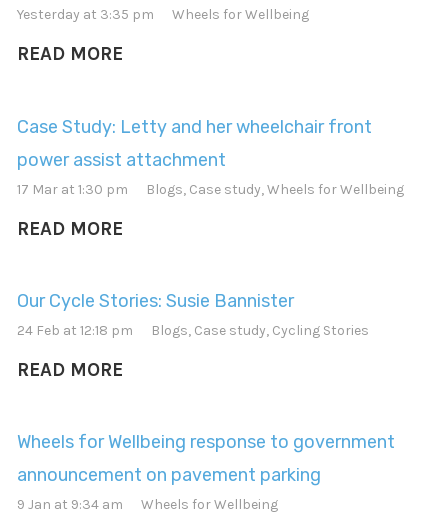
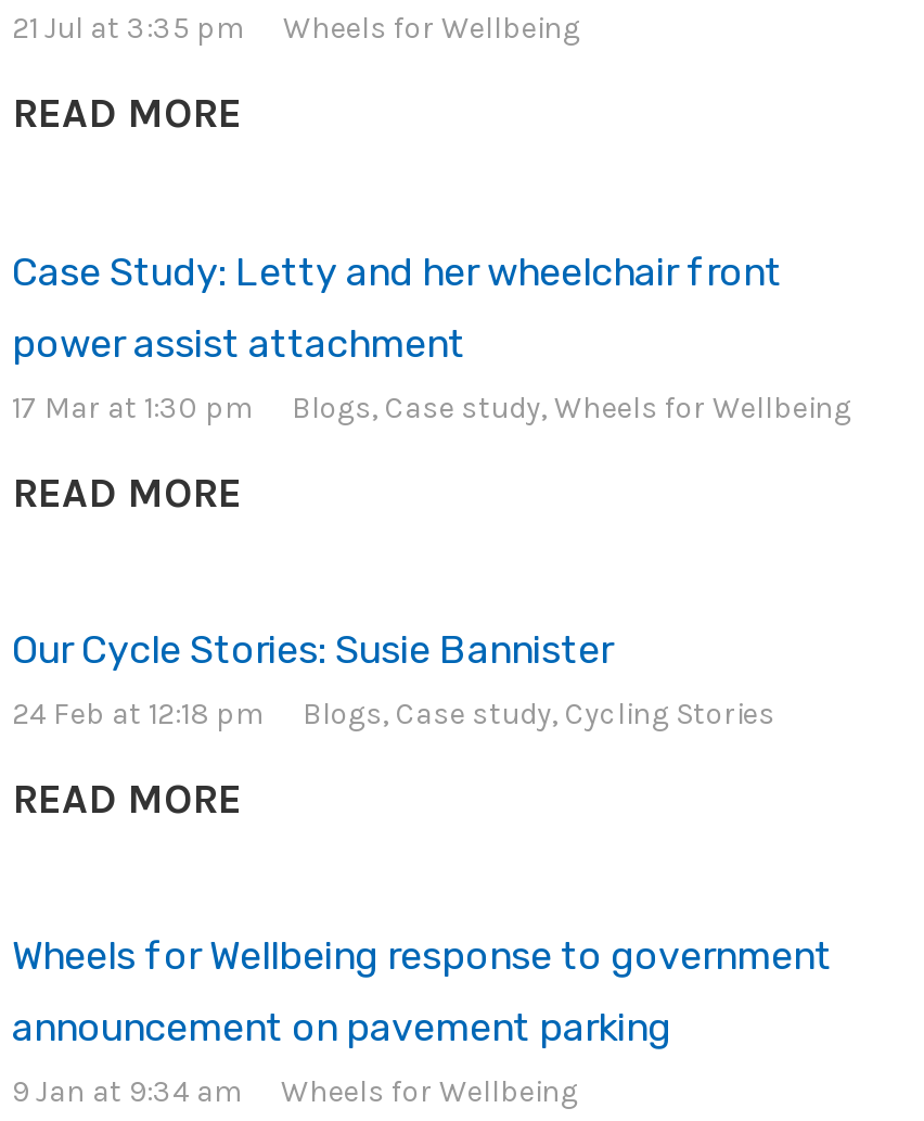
[16,6,153,23] Yesterday at 3:35 pm -> [12,10,244,47] 21 Jul at 3:35 pm

